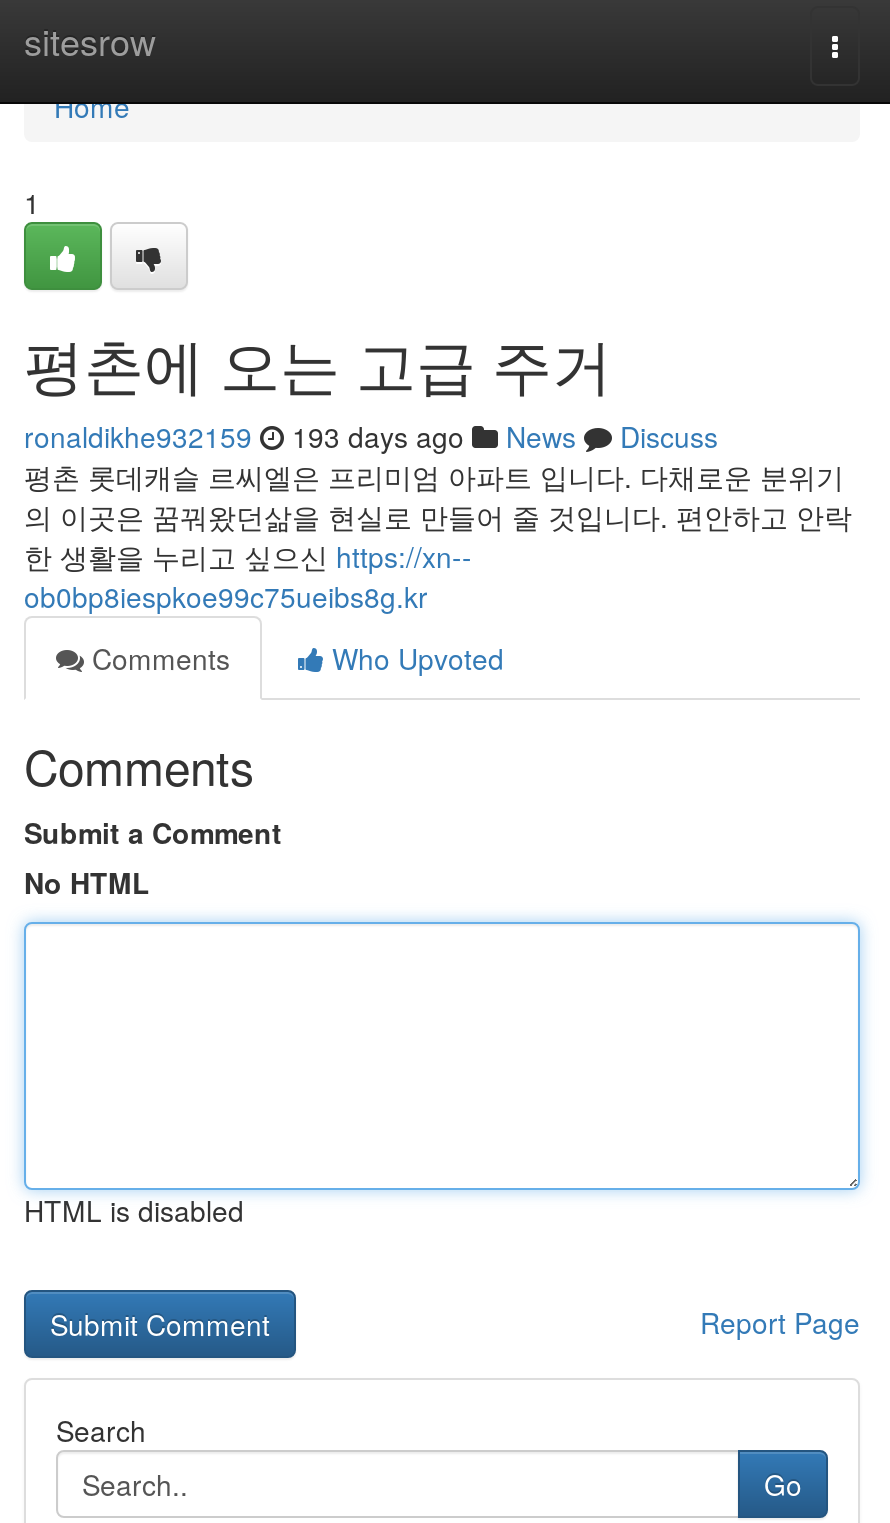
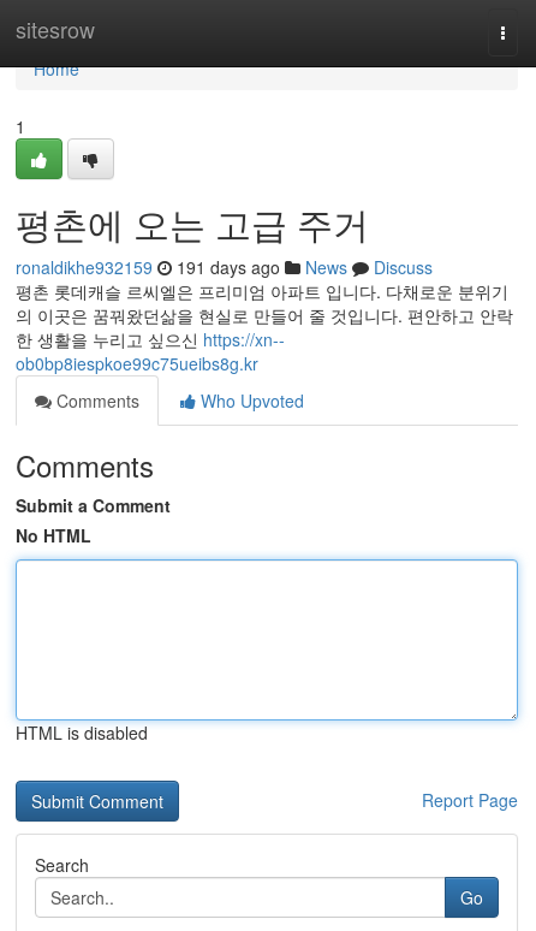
[24,416,718,456] ronaldikhe932159 193 days ago News Discuss -> [16,255,433,279] ronaldikhe932159 191 days ago News Discuss

